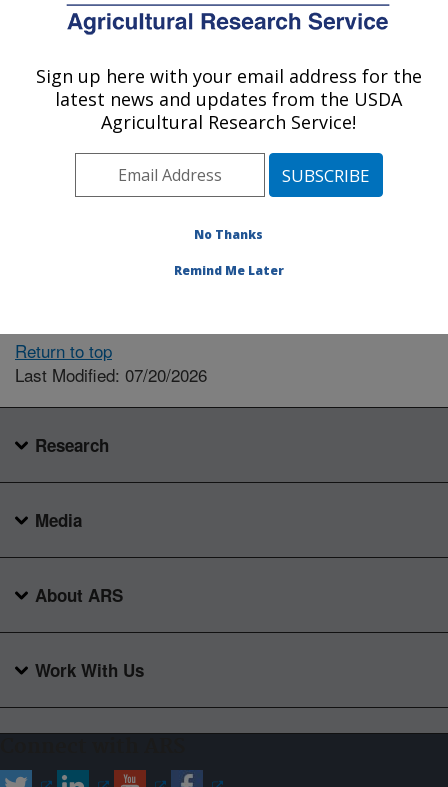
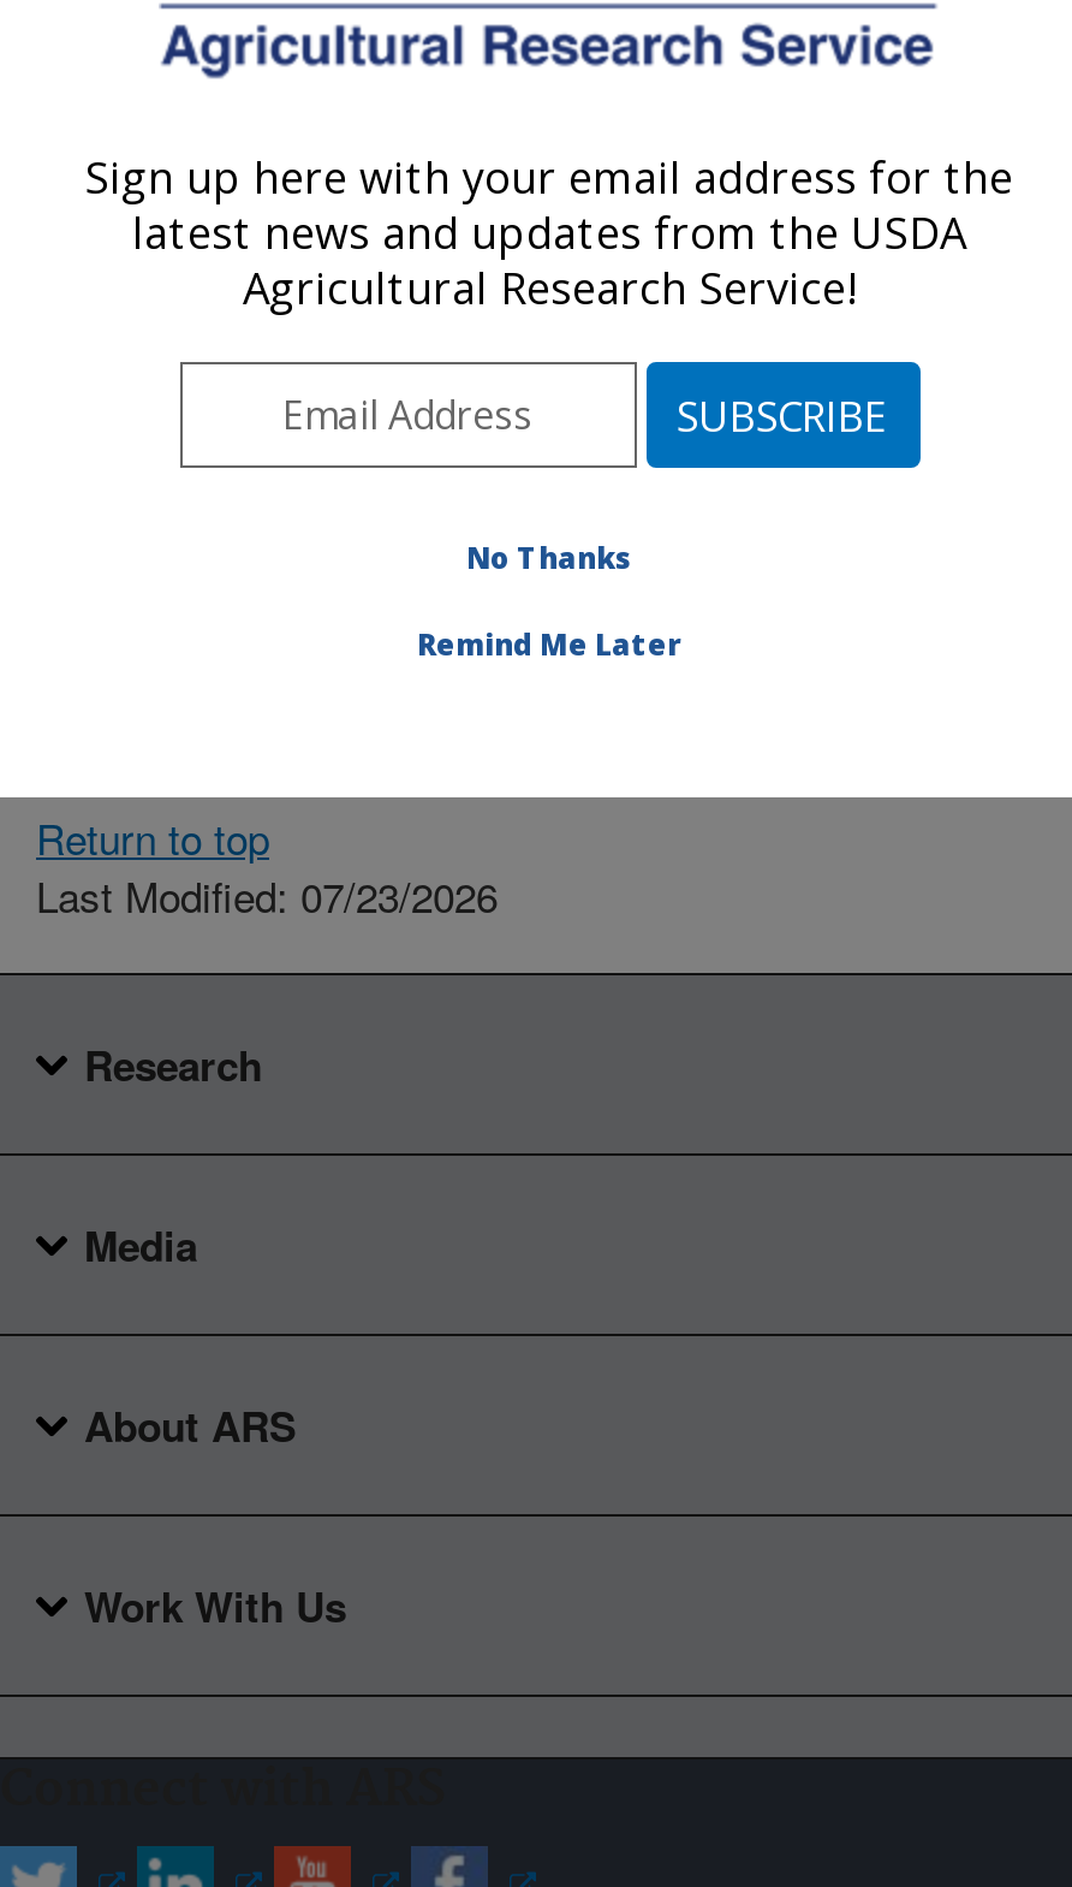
[15,362,207,387] Last Modified: 07/20/2026 -> [36,865,498,925] Last Modified: 07/23/2026

